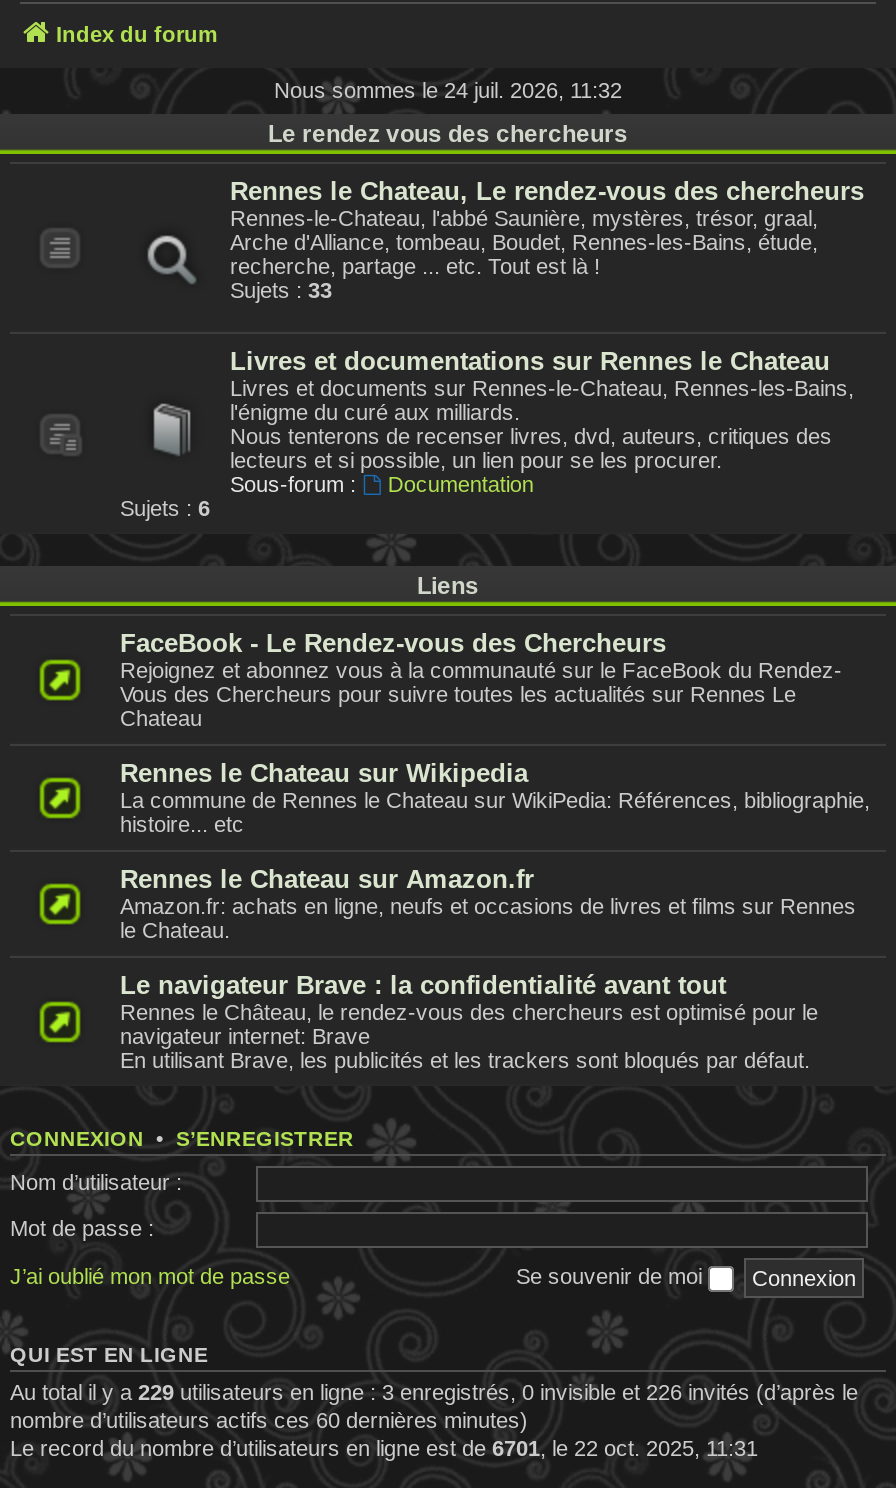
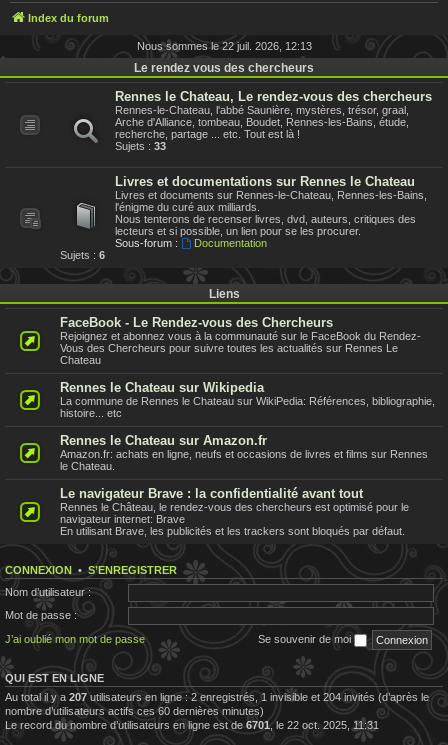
[274,78,622,102] Nous sommes le 24 juil. 2026, 11:32 -> [136,40,311,52] Nous sommes le 22 juil. 2026, 12:13
[10,1379,858,1403] Au total il y a 229 utilisateurs en ligne : 3 enregistrés, 0 invisible et 226 invités (d’après le -> [5,690,429,702] Au total il y a 207 utilisateurs en ligne : 2 enregistrés, 1 invisible et 204 invités (d’après le

